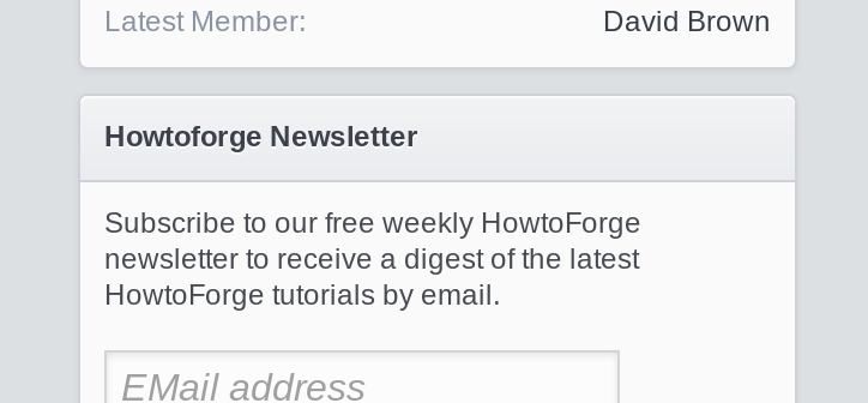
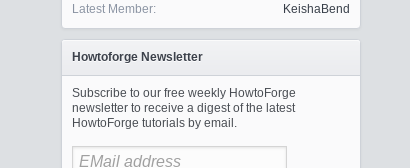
[603,5,771,38] David Brown -> [283,2,350,16] KeishaBend

